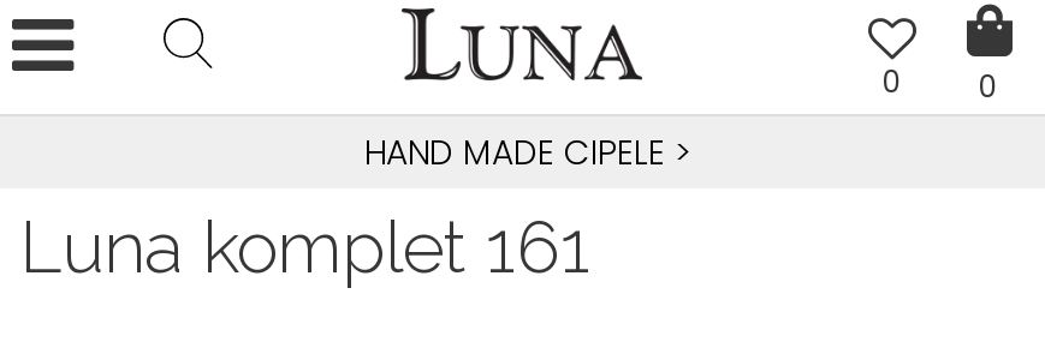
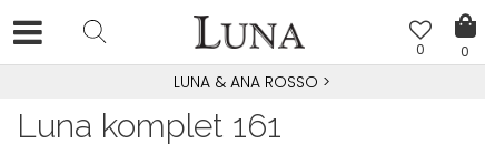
[364,128,691,176] HAND MADE CIPELE > -> [174,71,330,93] LUNA & ANA ROSSO >

